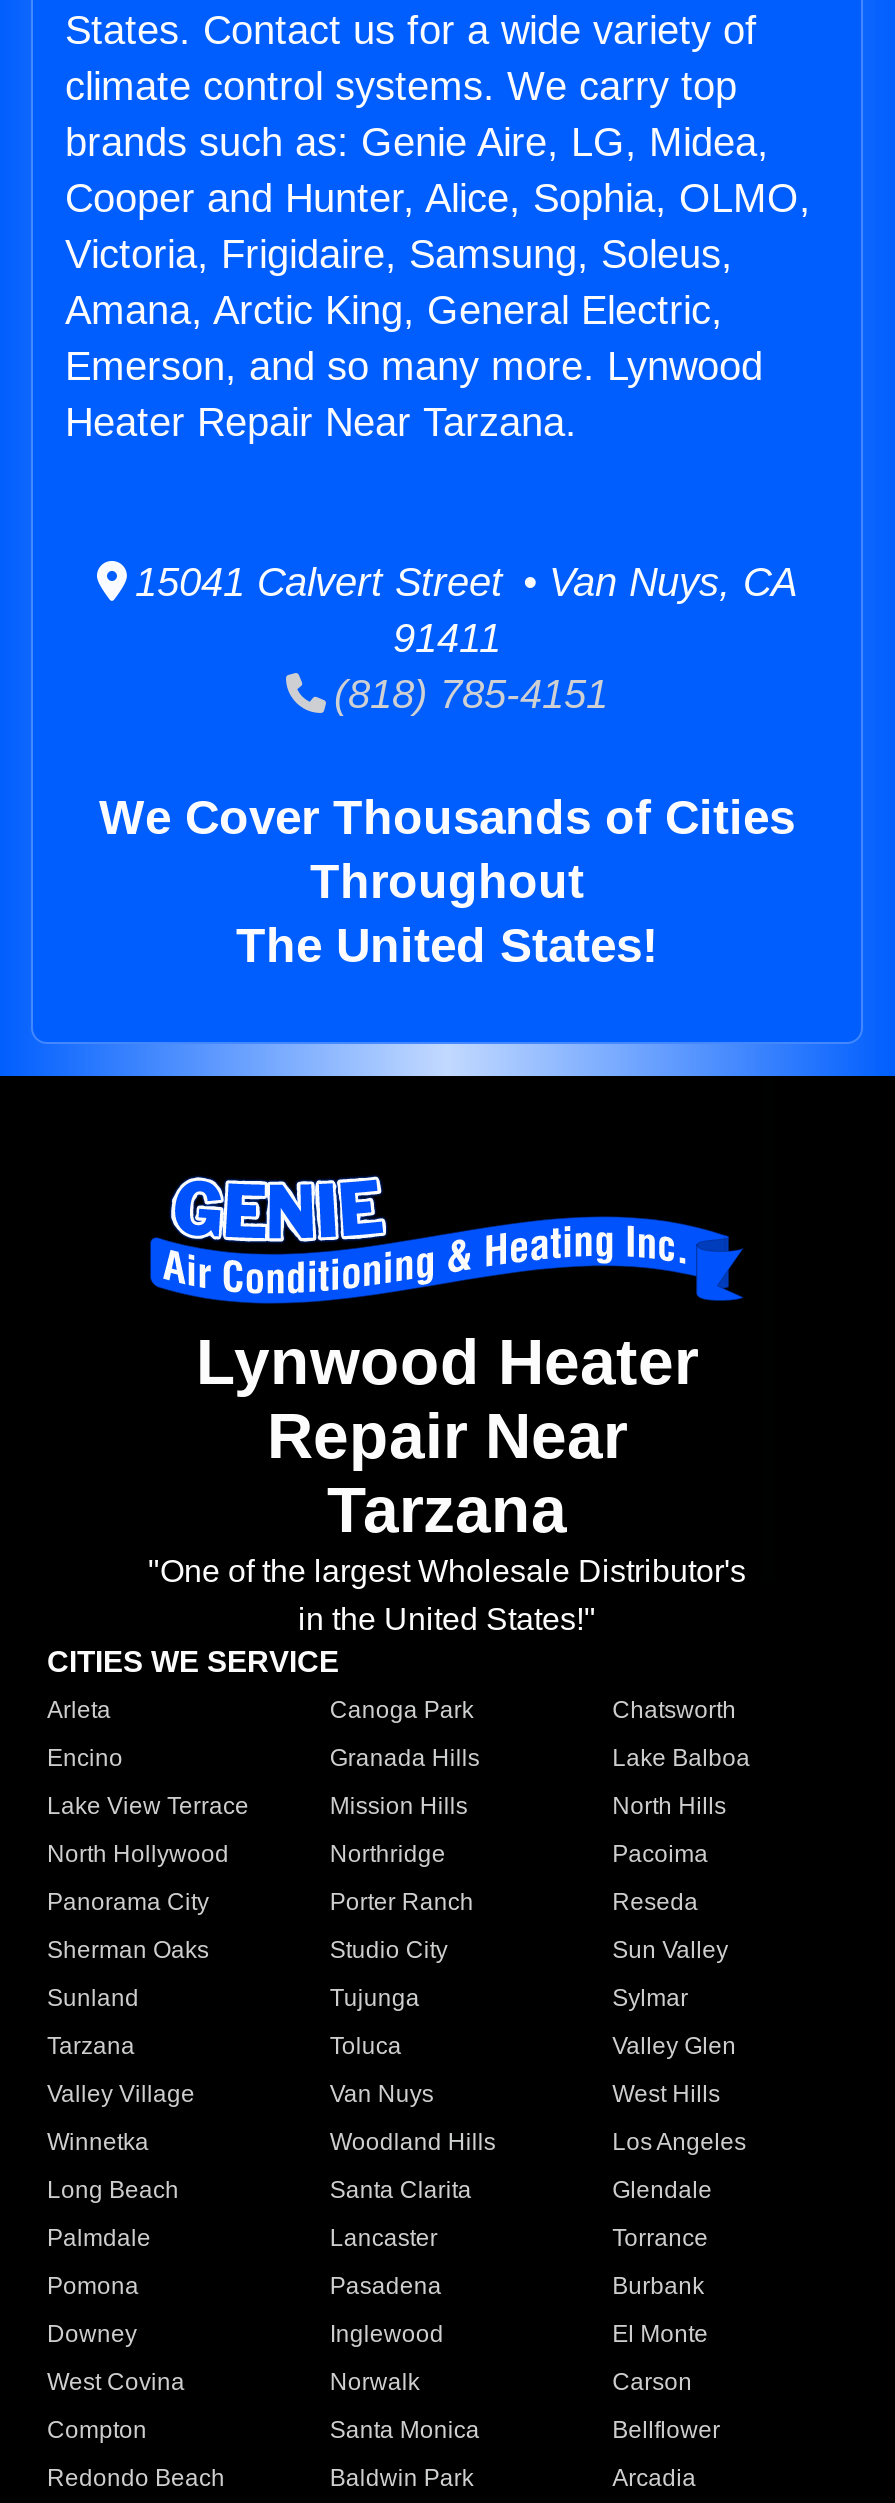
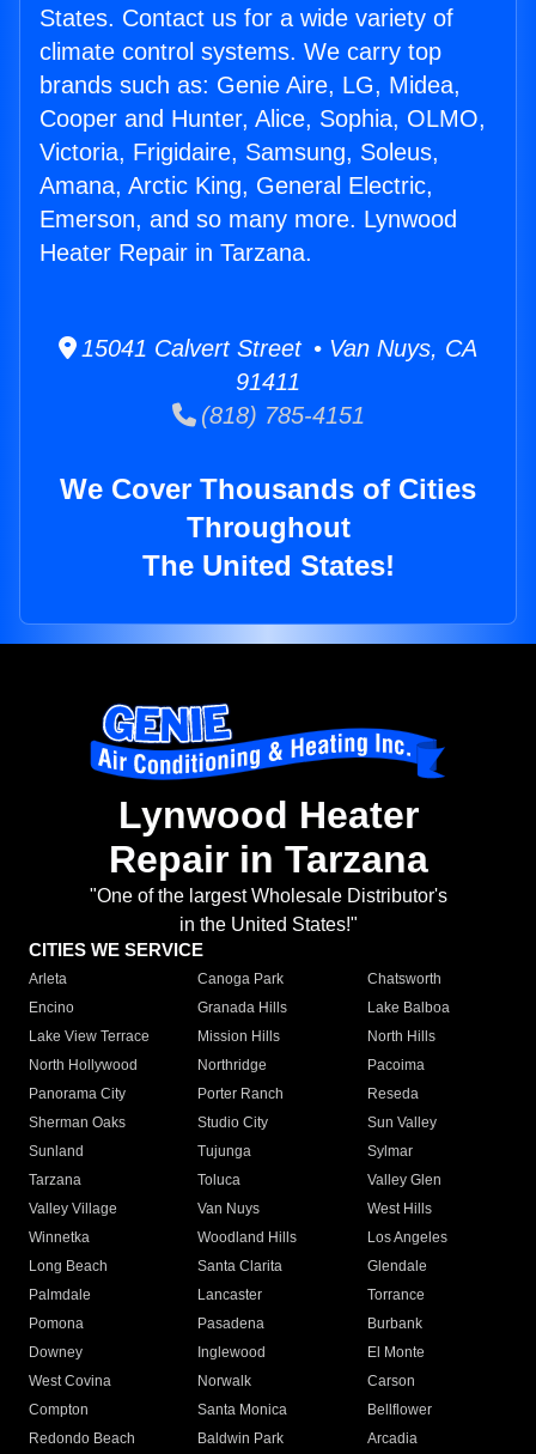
[65,400,577,444] Heater Repair Near Tarzana. -> [39,239,312,266] Heater Repair in Tarzana.
[267,1401,627,1547] Repair Near | Tarzana -> [108,838,428,881] Repair in Tarzana

